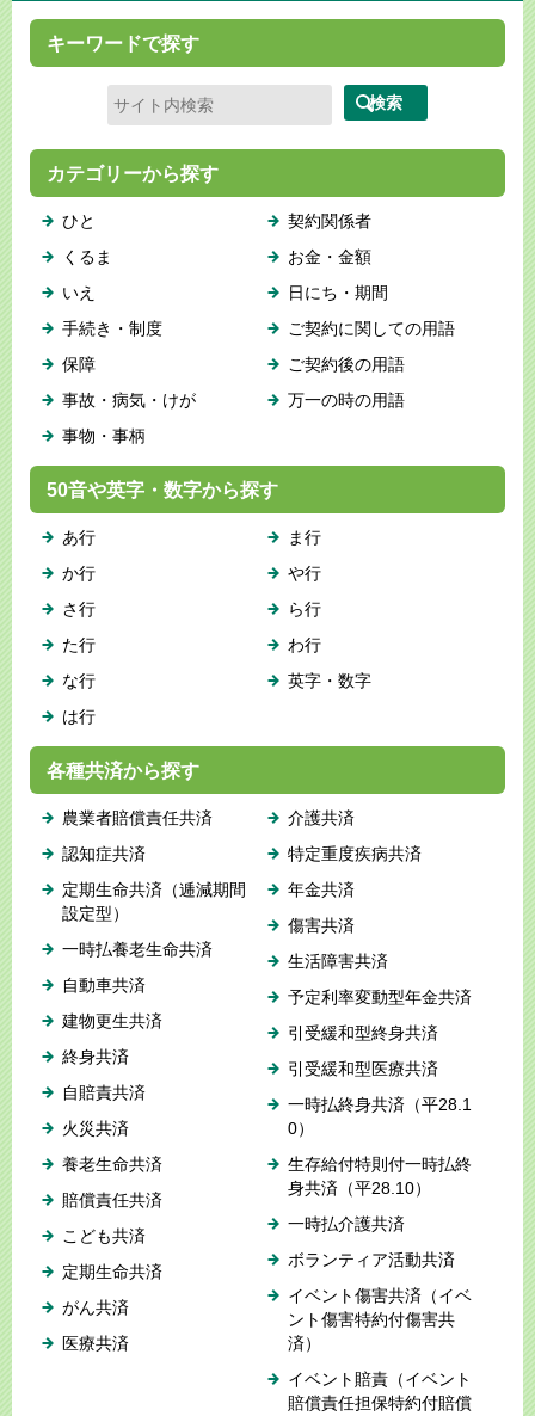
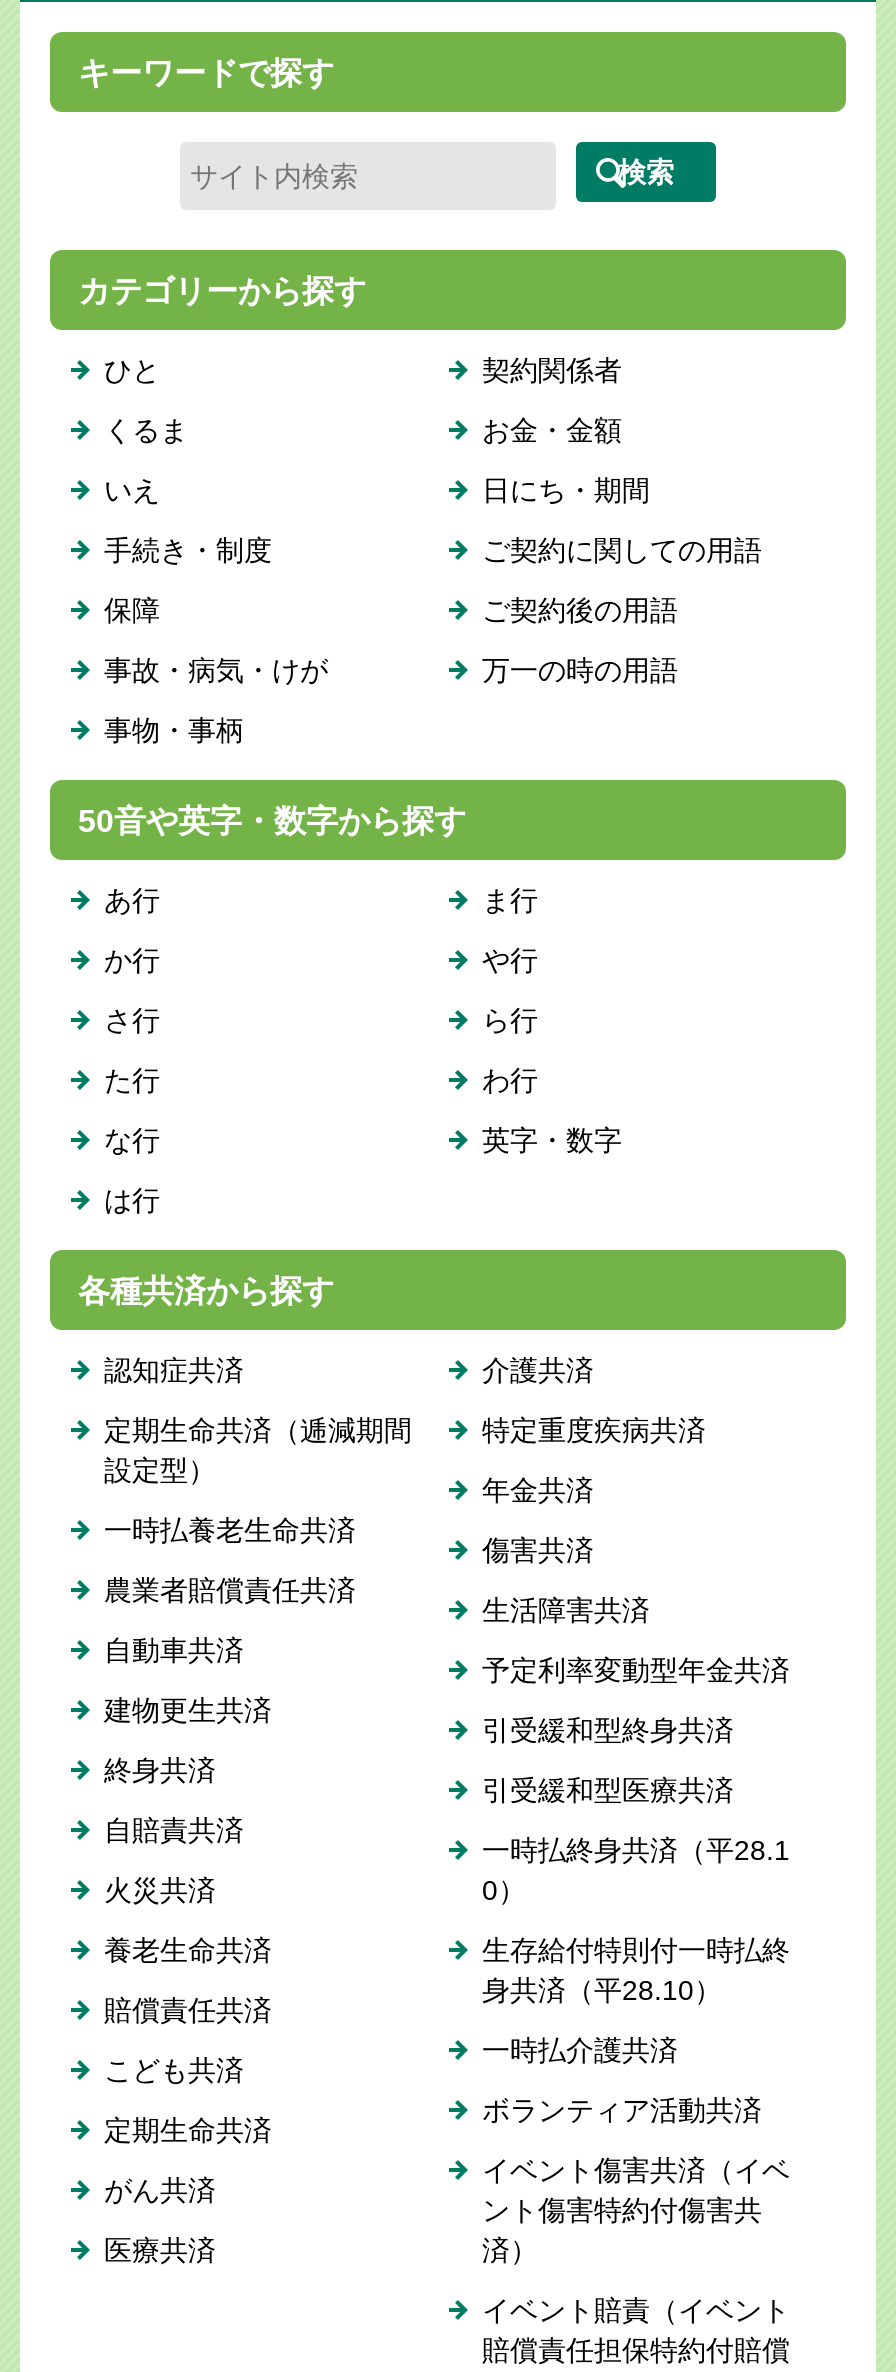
moved [62,808,213,827] -> [104,1574,356,1606]: 農業者賠償責任共済
moved [62,844,246,958] -> [104,1354,412,1546]: 認知症共済 | 定期生命共済（逓減期間 | 設定型） | 一時払養老生命共済

